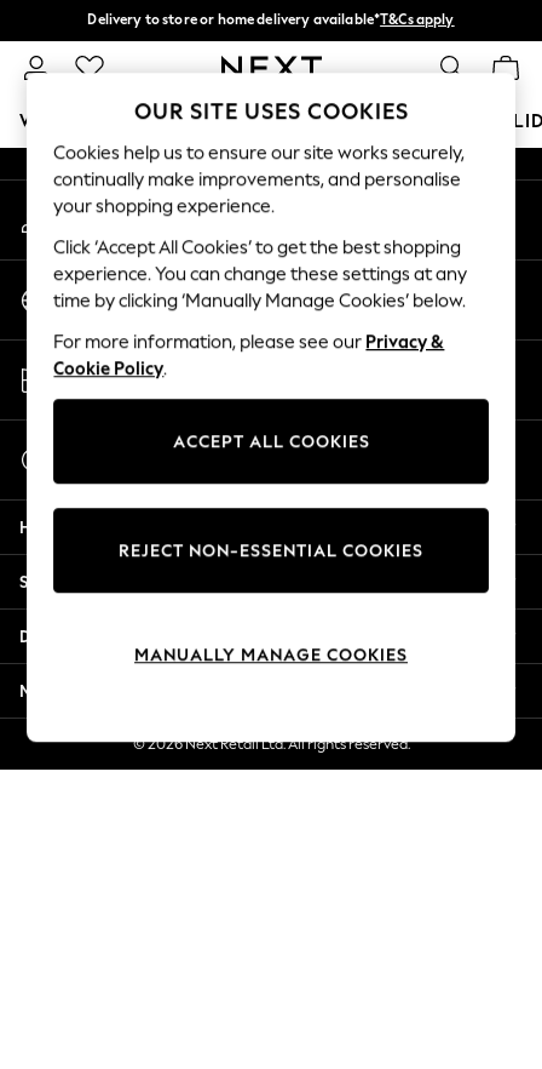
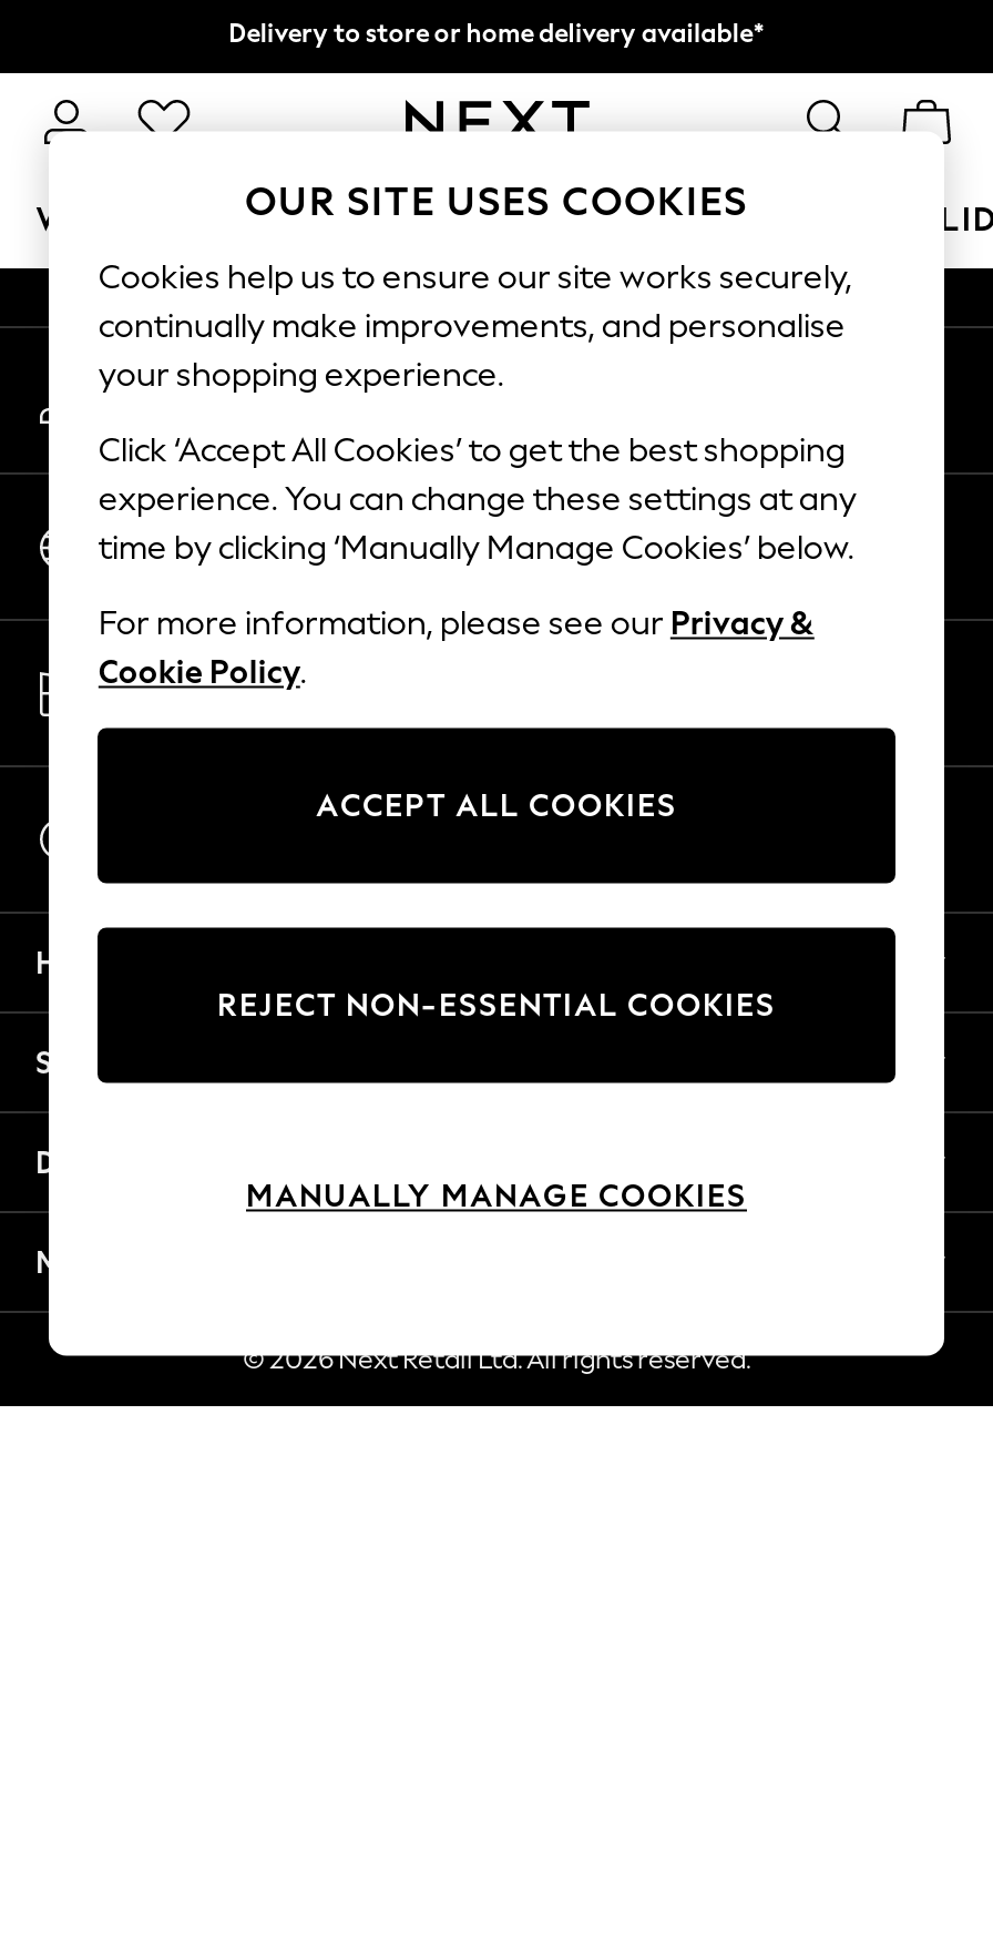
[88,11,454,28] Delivery to store or home delivery available*T&Cs apply -> [229,18,764,49] Delivery to store or home delivery available*

